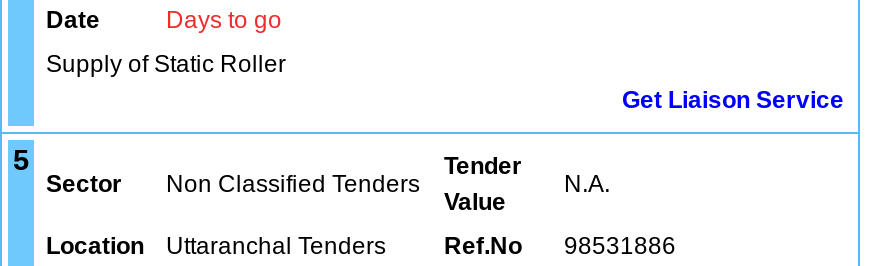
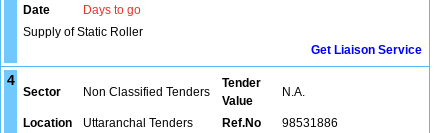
[13,144,29,176] 5 -> [6,72,14,88] 4

